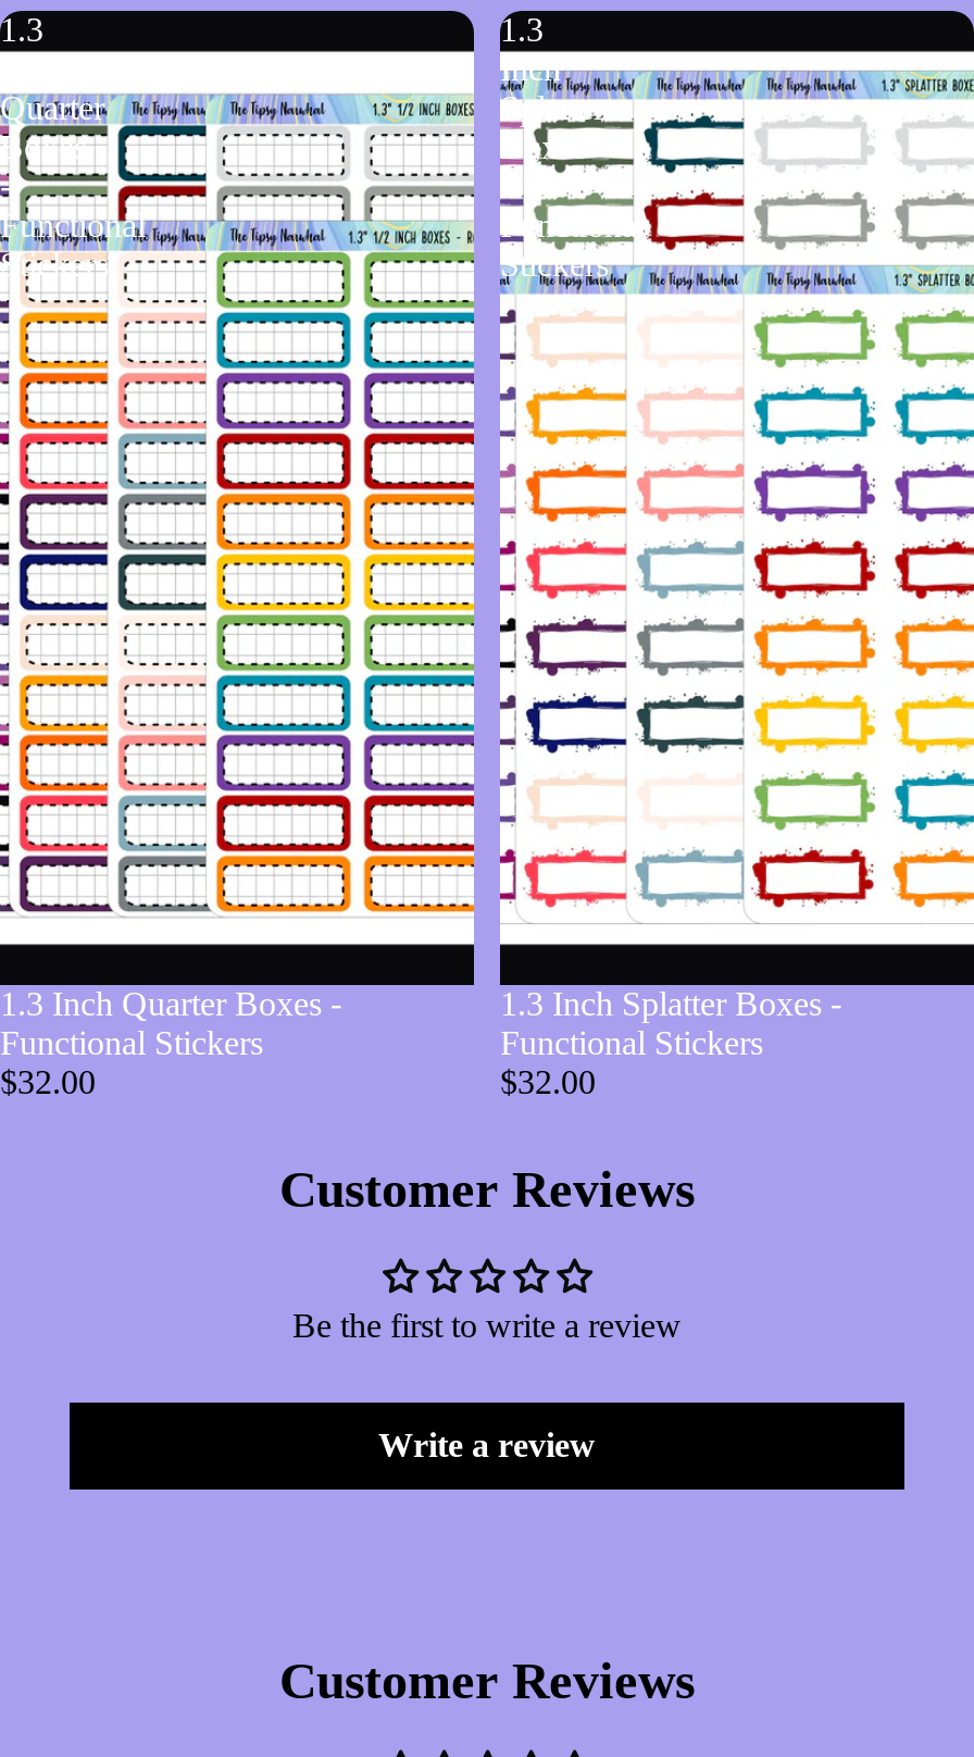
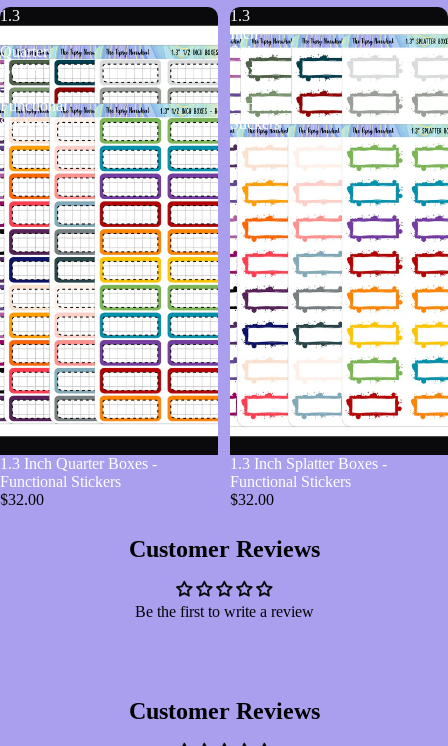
[378,1427,596,1464] Write a review -> none

